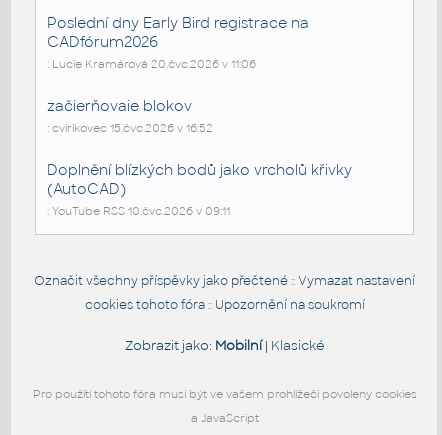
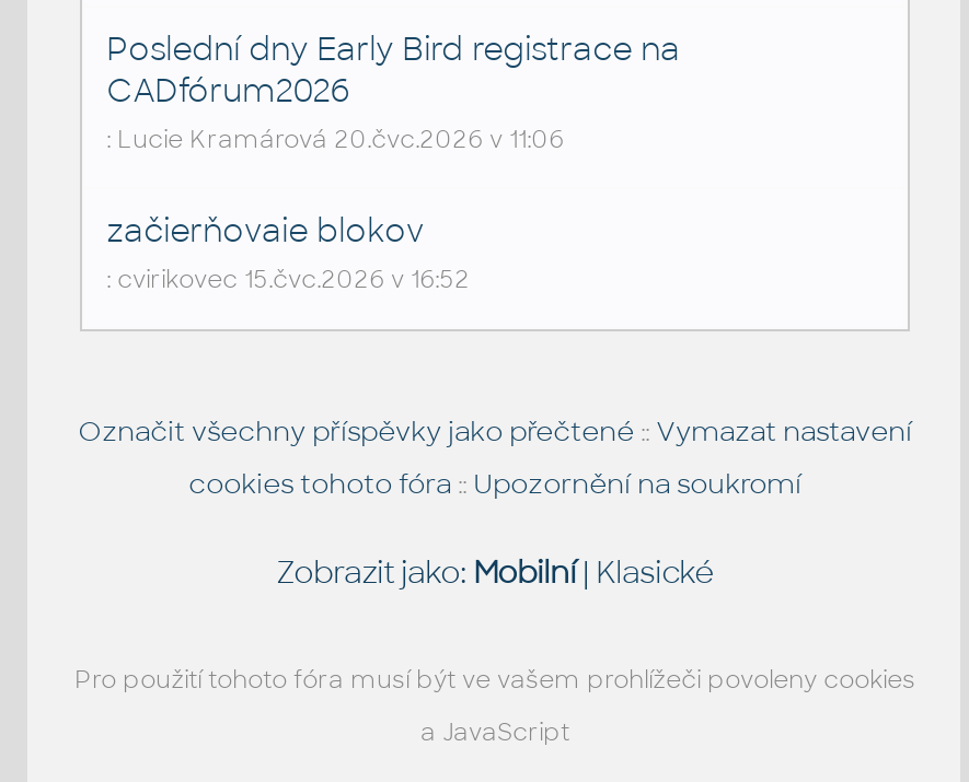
[47,161,352,218] Doplnění blízkých bodů jako vrcholů křivky | (AutoCAD) | : YouTube RSS 10.čvc.2026 v 09:11 -> none

